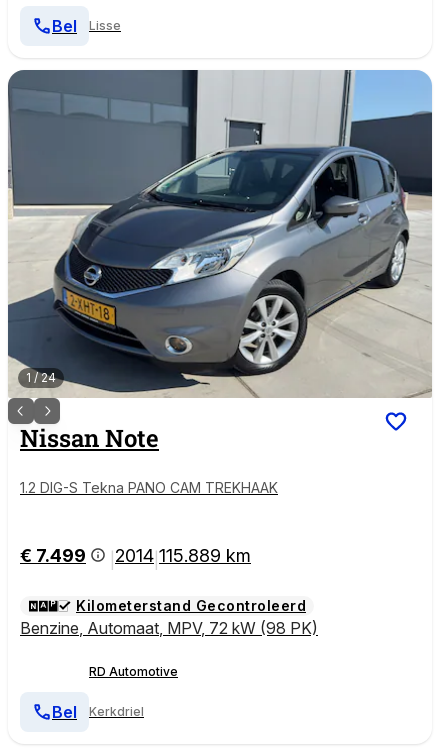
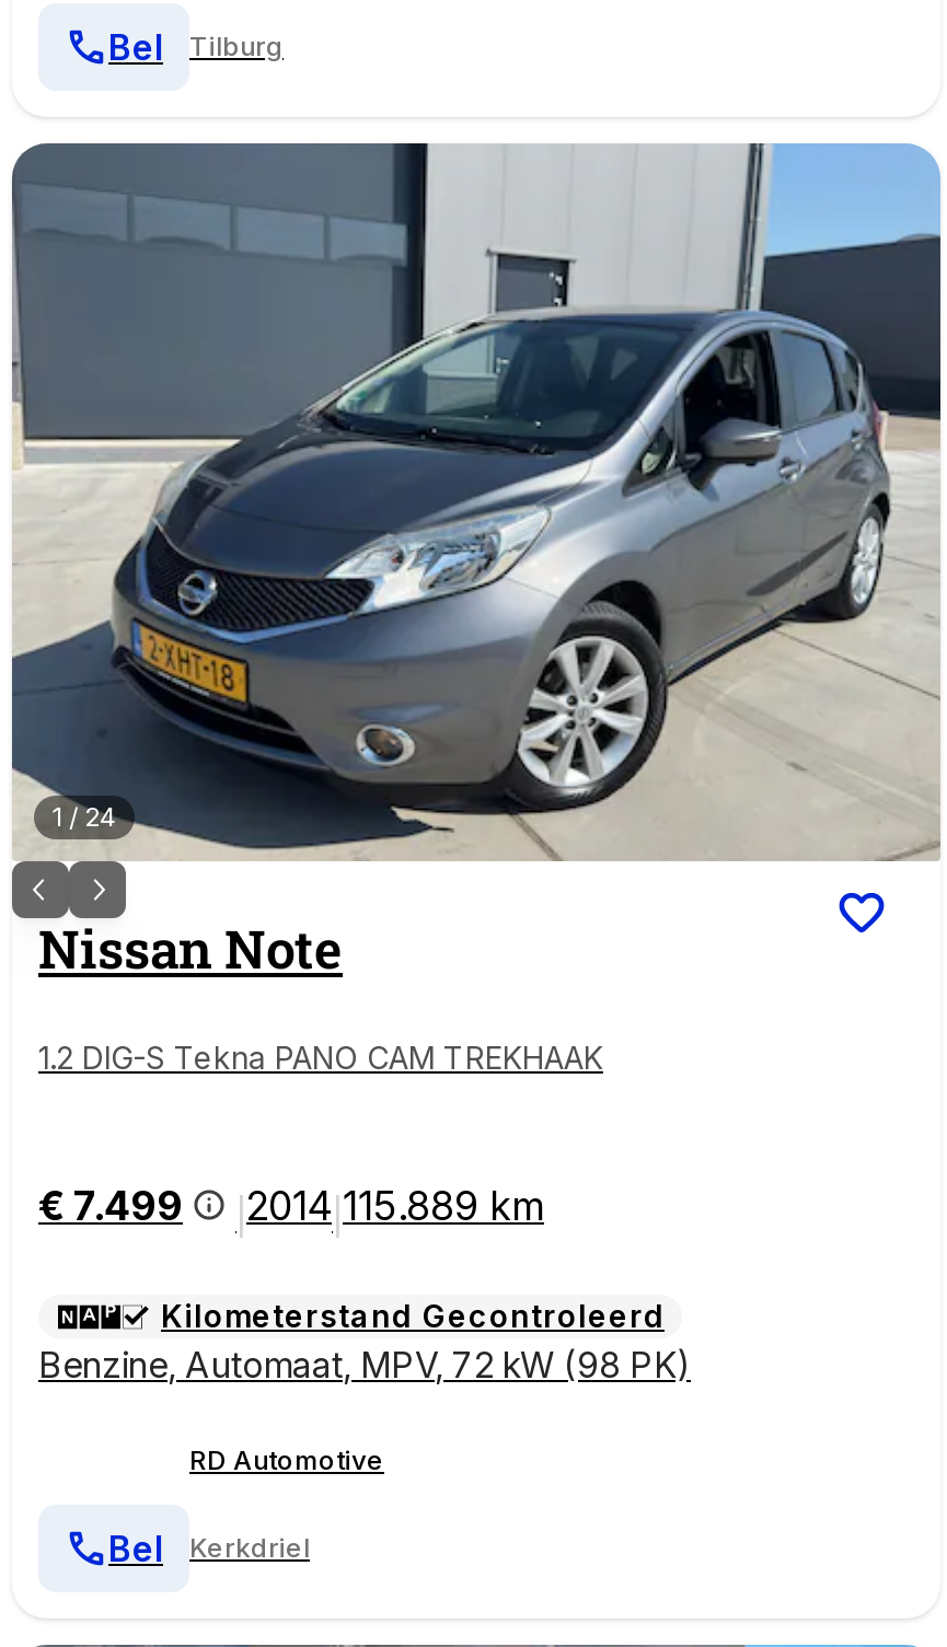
[89,18,121,33] Lisse -> [189,30,284,63] Tilburg

